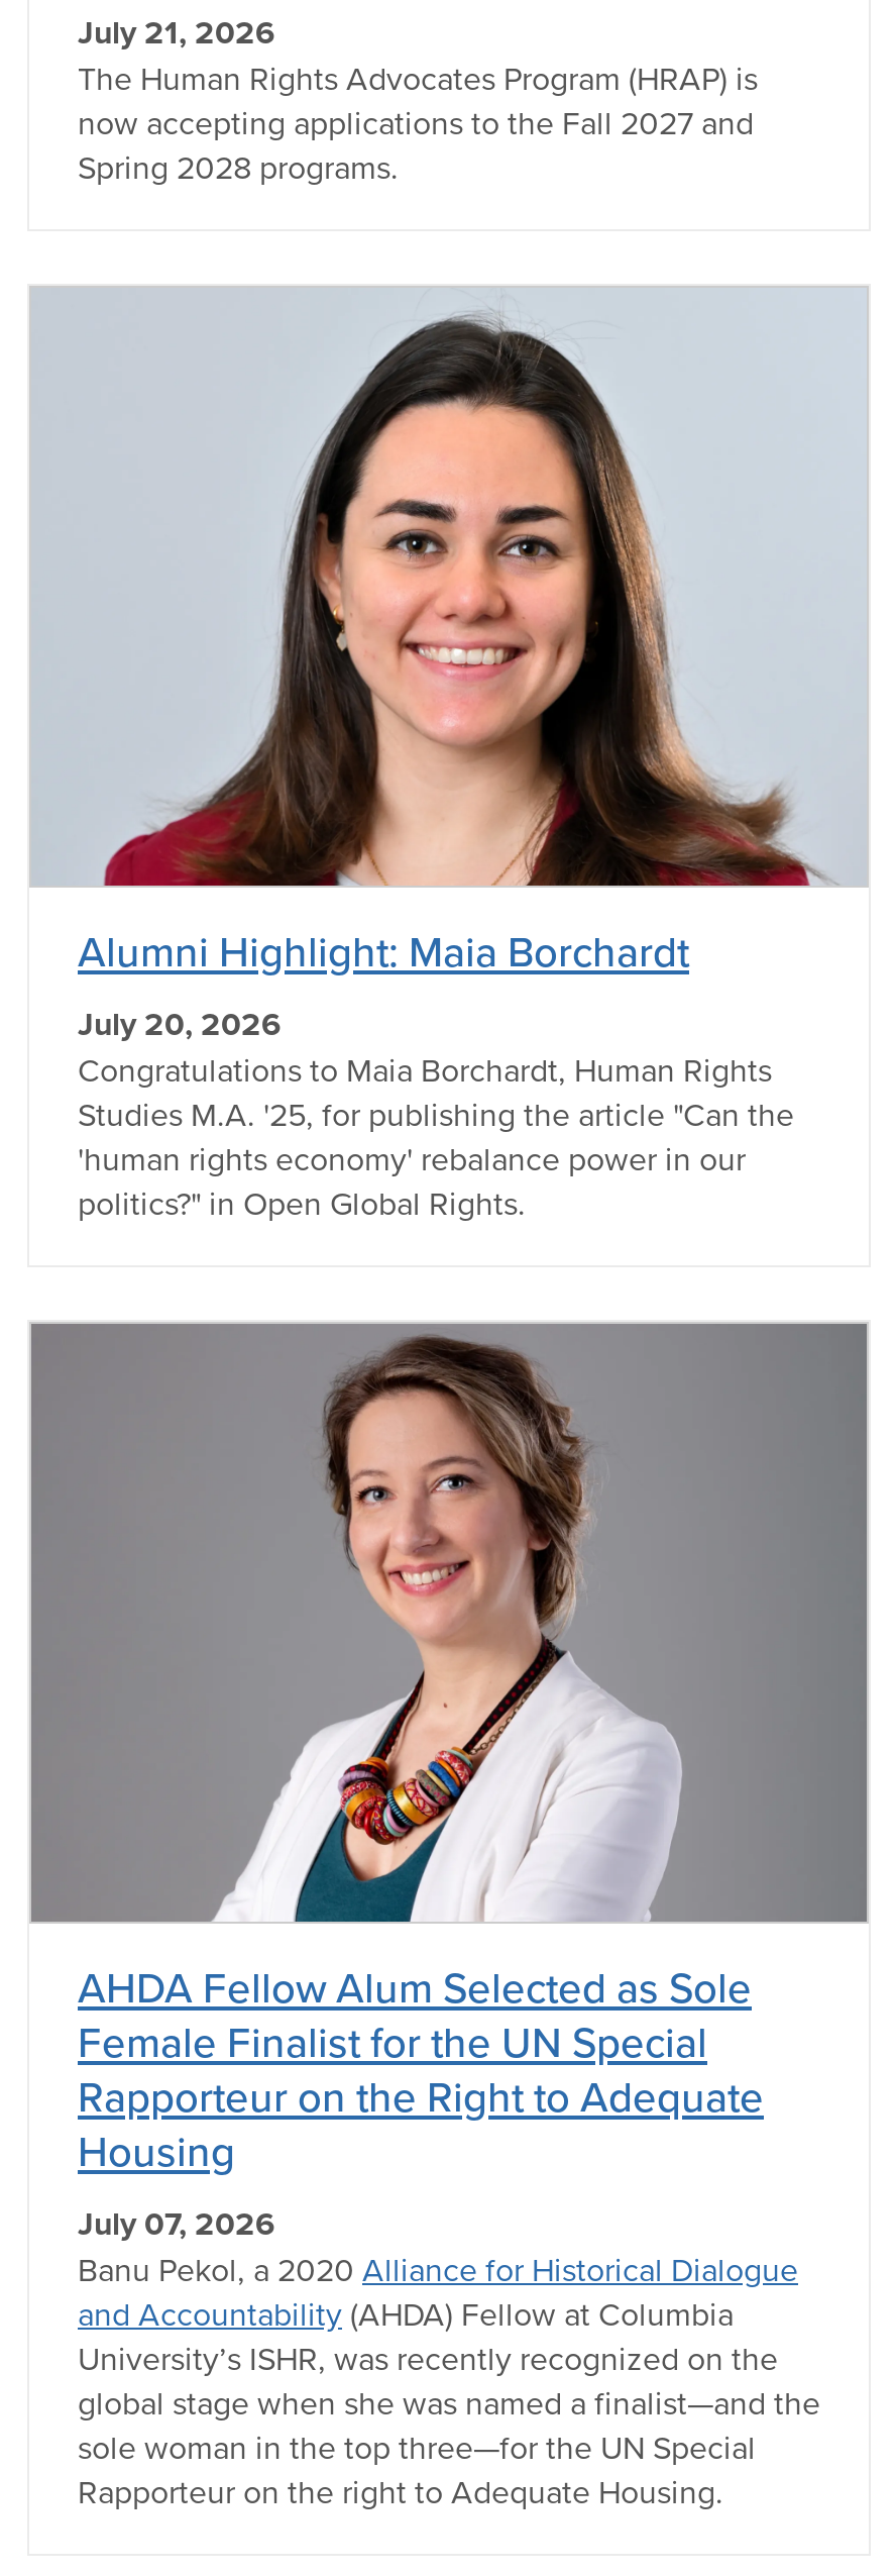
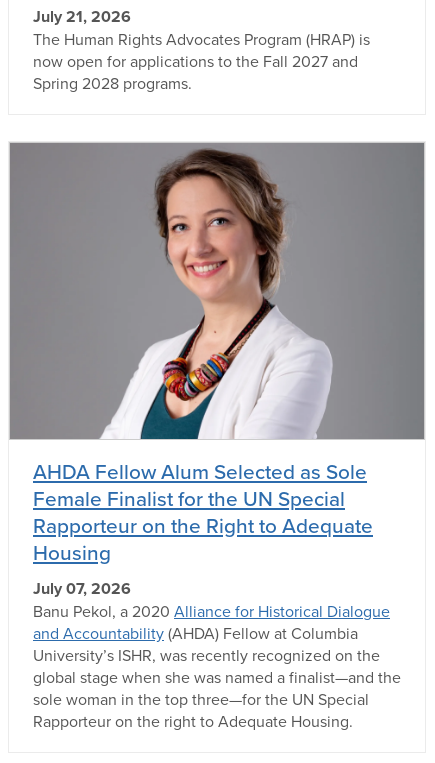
[78,101,754,145] now accepting applications to the Fall 2027 and -> [33,50,358,72] now open for applications to the Fall 2027 and
[33,288,867,1225] [image] | Alumni Highlight: Maia Borchardt | July 20, 2026 | Congratulations to Maia Borchardt, Human Rights | Studies M.A. '25, for publishing the article "Can the | 'human rights economy' rebalance power in our | politics?" in Open Global Rights. -> none

